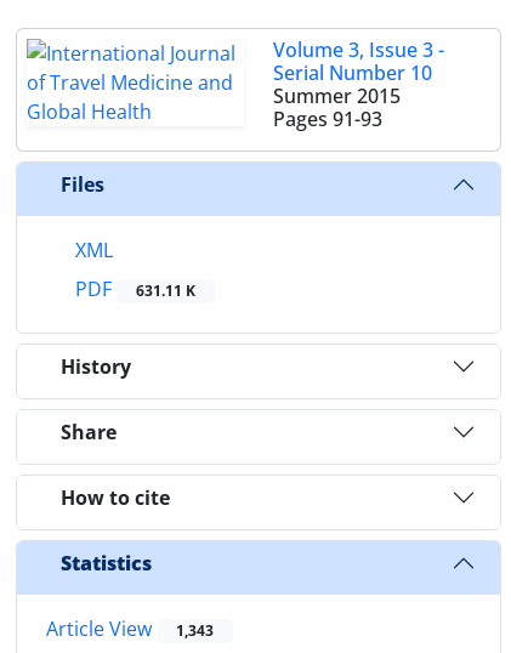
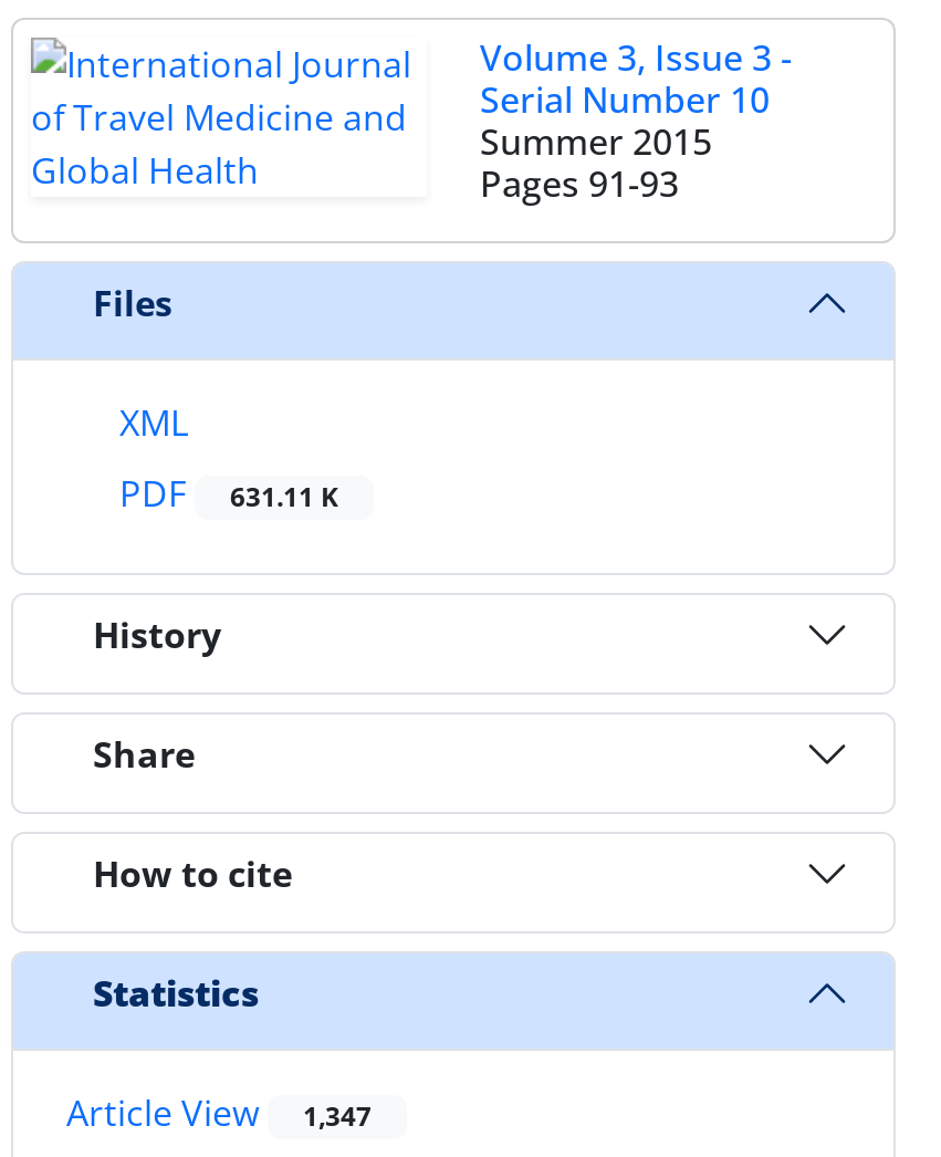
[46,616,214,642] Article View 1,343 -> [66,1089,372,1138] Article View 1,347

